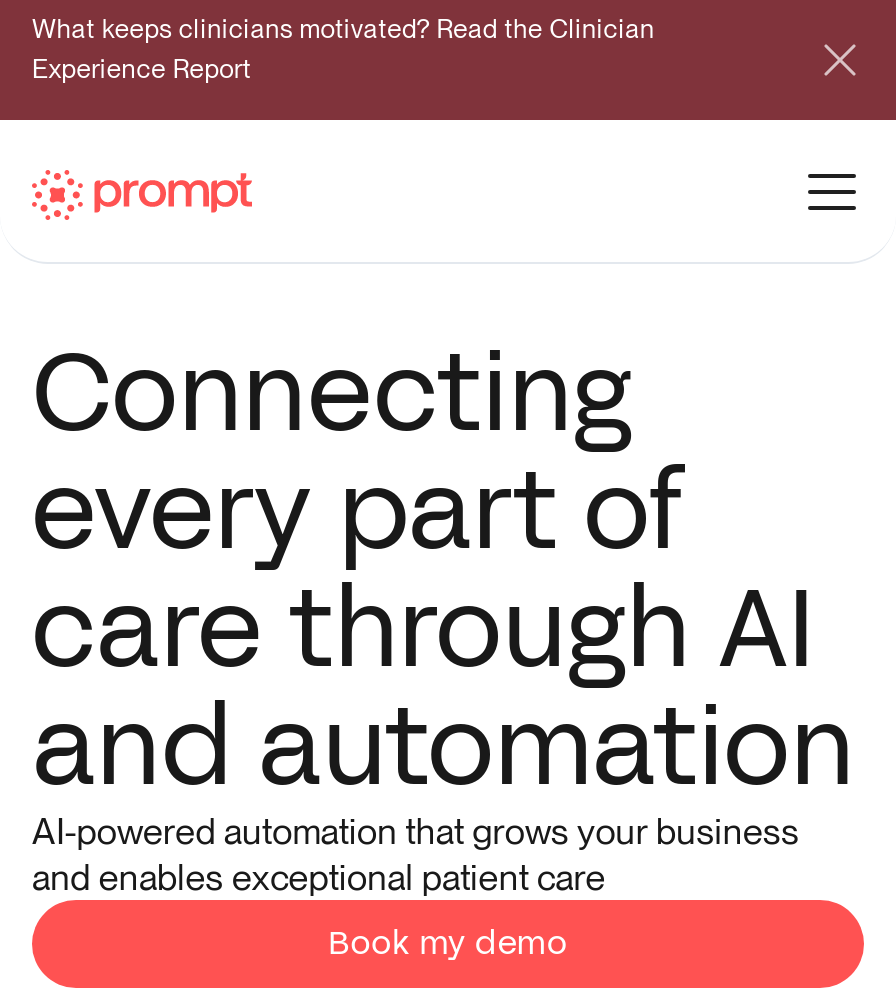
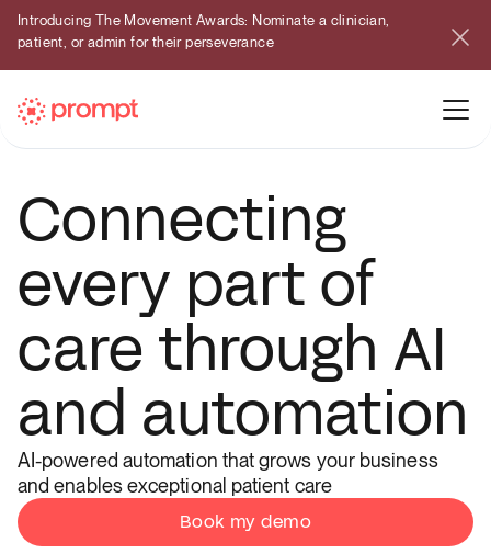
[32,12,655,84] What keeps clinicians motivated? Read the Clinician | Experience Report -> [18,11,390,50] Introducing The Movement Awards: Nominate a clinician, | patient, or admin for their perseverance

